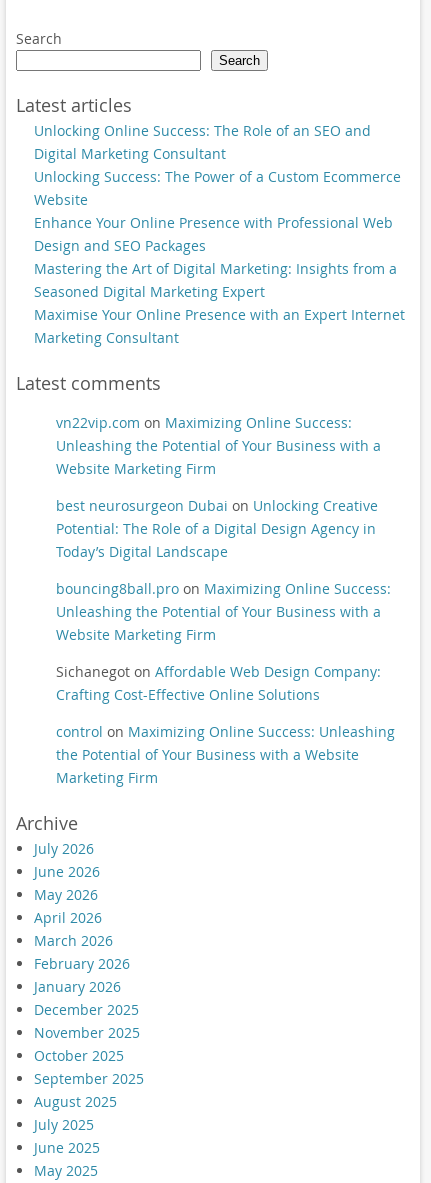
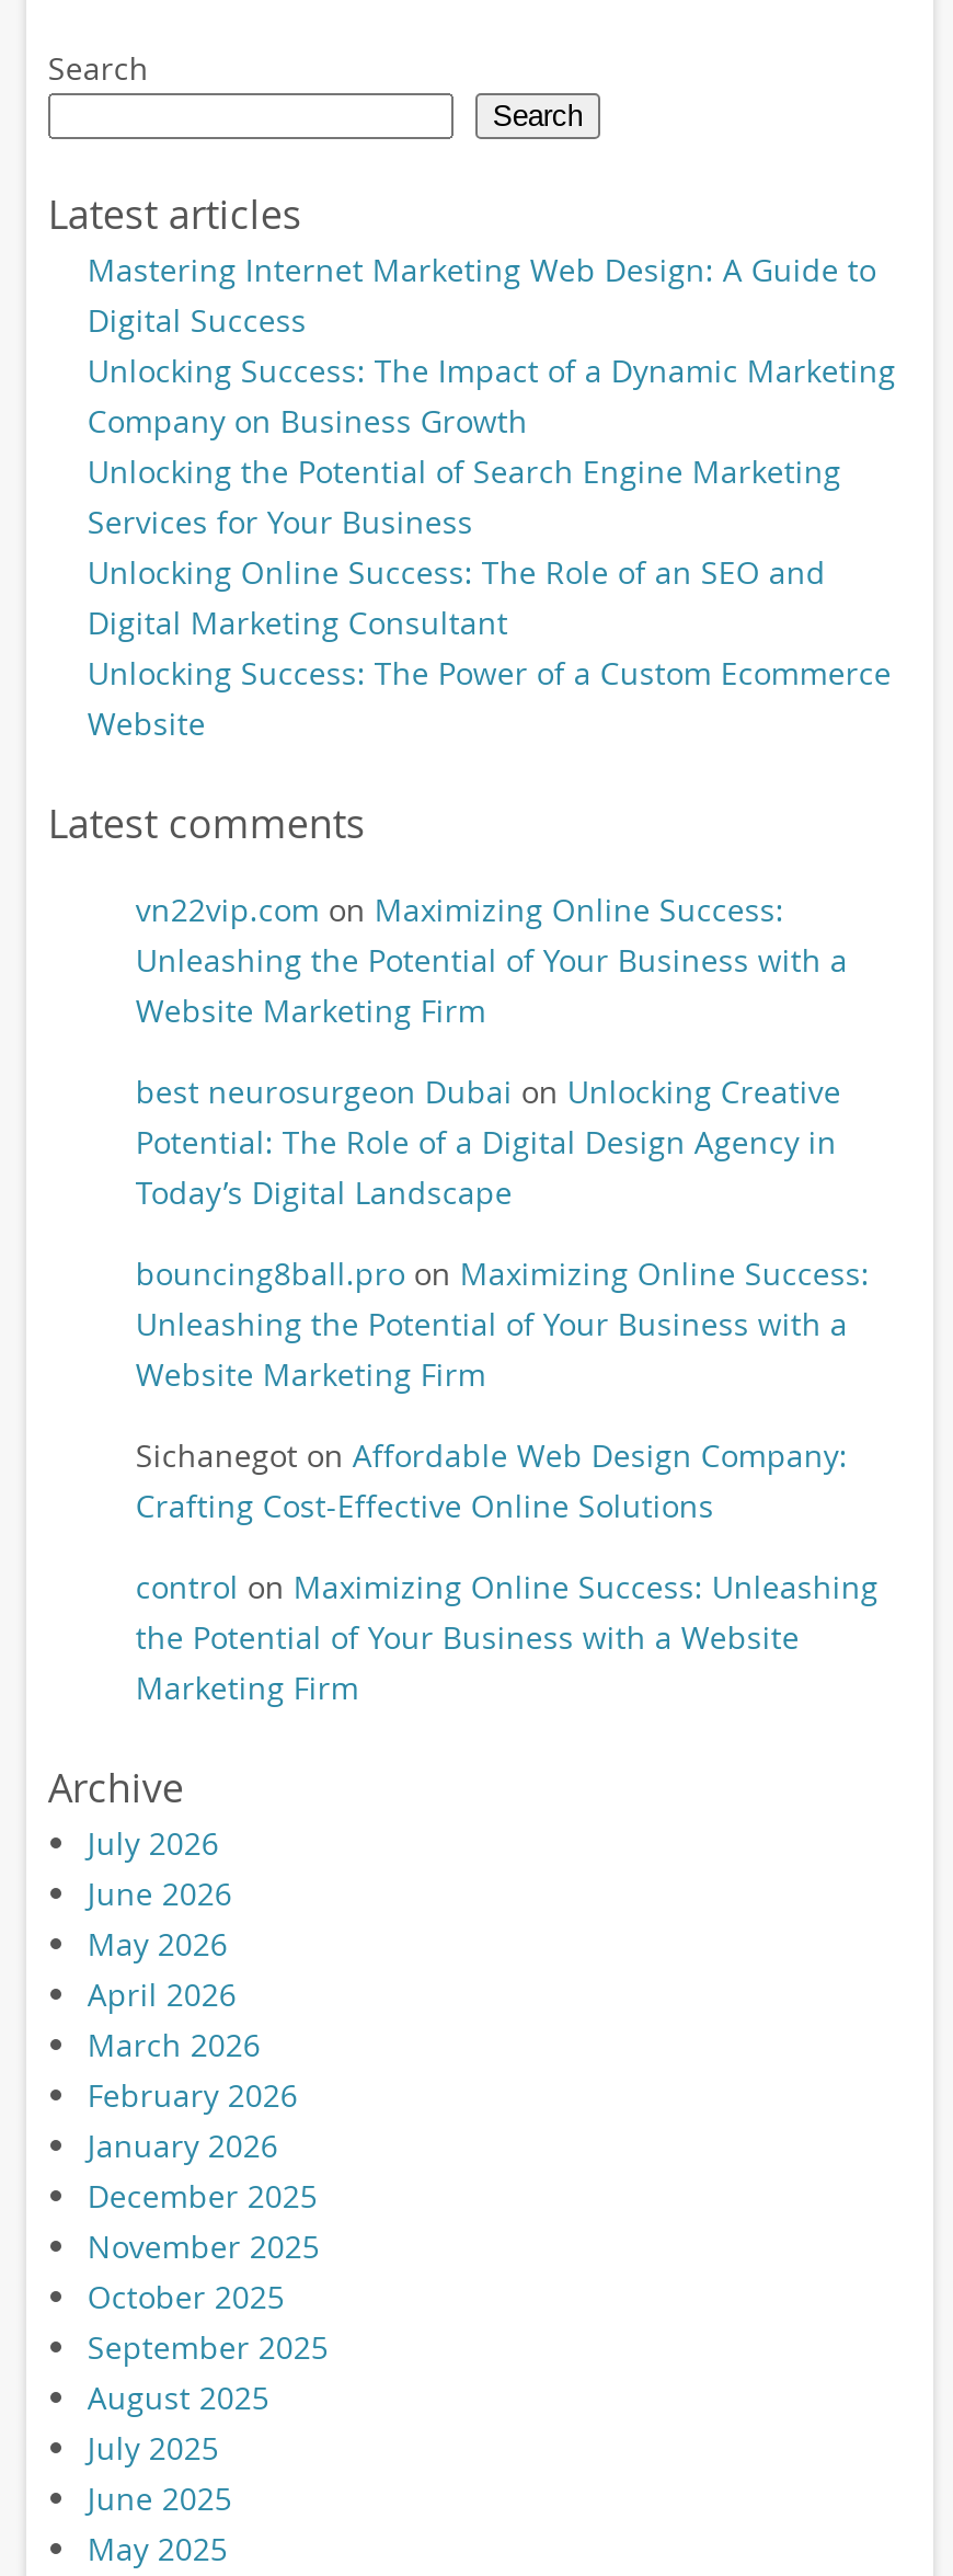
none -> [87,249,896,543] Mastering Internet Marketing Web Design: A Guide to | Digital Success | Unlocking Success: The Impact of a Dynamic Marketing | Company on Business Growth | Unlocking the Potential of Search Engine Marketing | Services for Your Business
moved [34,121,401,209] -> [87,552,891,745]: Unlocking Online Success: The Role of an SEO and | Digital Marketing Consultant | Unlocking Success: The Power of a Custom Ecommerce | Website
[34,213,405,347] Enhance Your Online Presence with Professional Web | Design and SEO Packages | Mastering the Art of Digital Marketing: Insights from a | Seasoned Digital Marketing Expert | Maximise Your Online Presence with an Expert Internet | Marketing Consultant -> none

